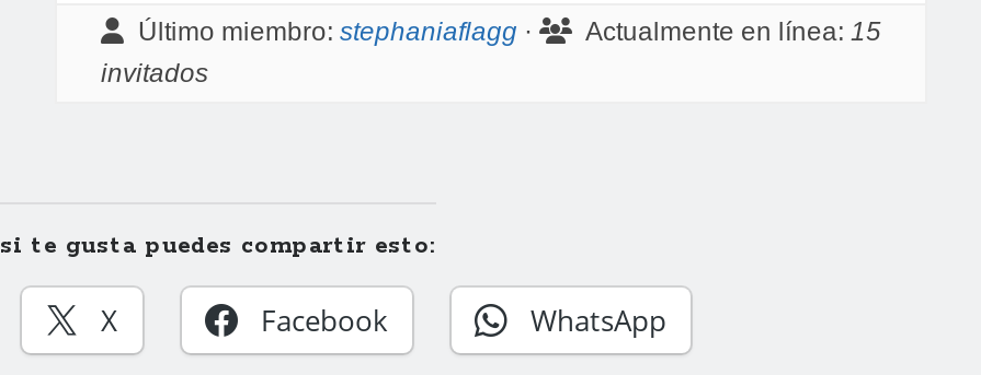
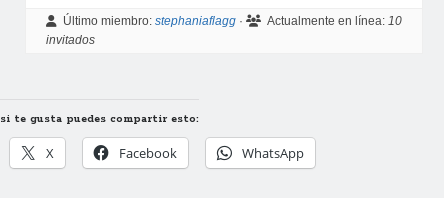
[585,16,881,47] Actualmente en línea: 15 -> [267,14,402,28] Actualmente en línea: 10

